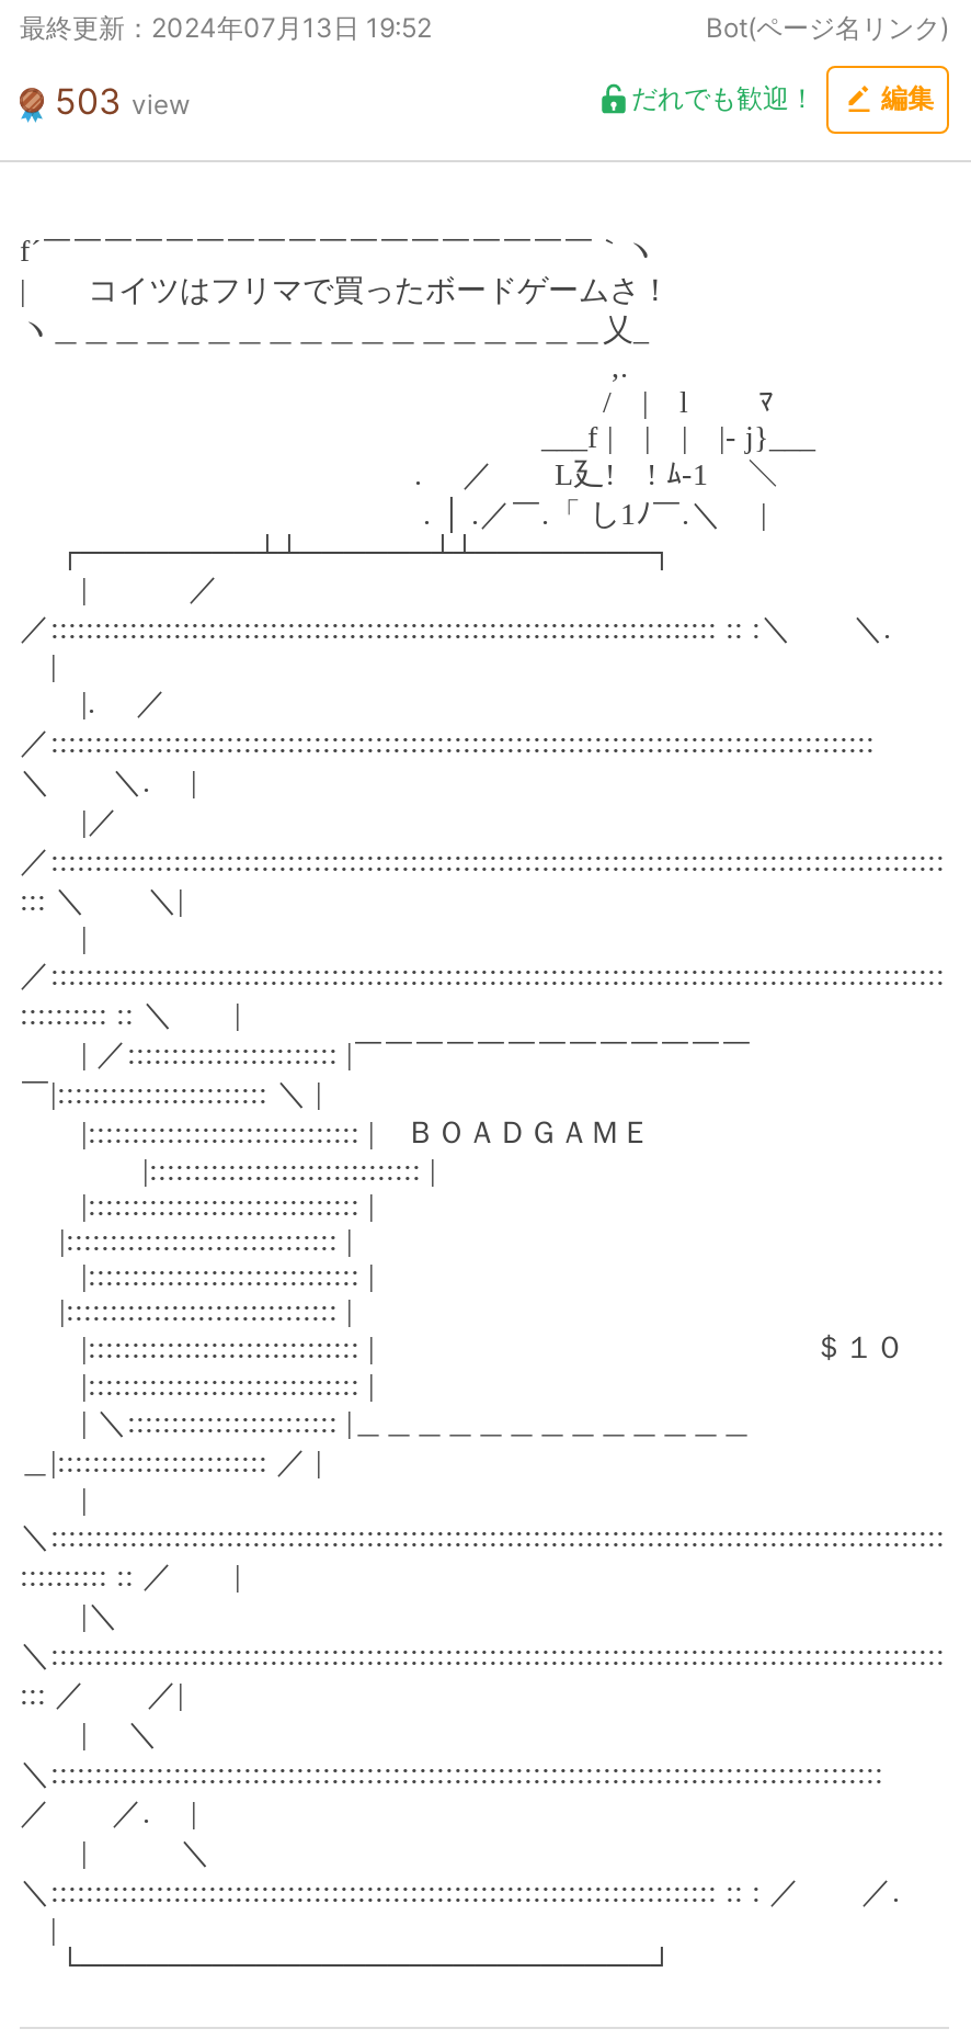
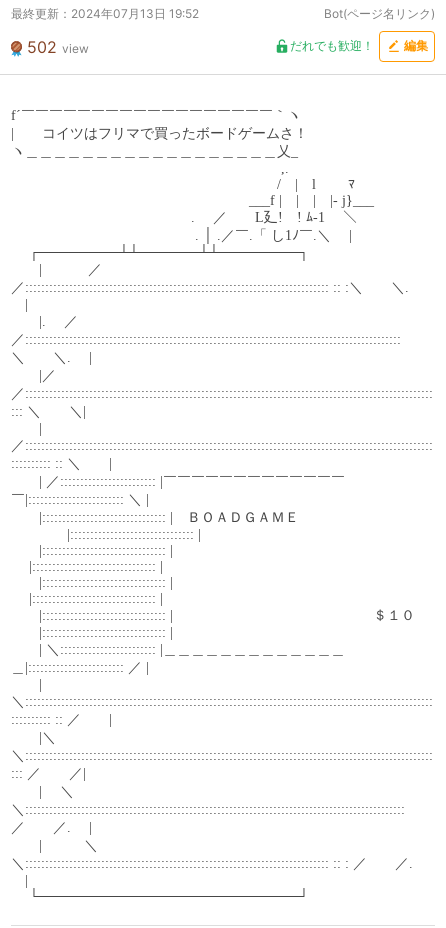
[55,78,191,122] 503 view -> [27,36,89,56] 502 view

